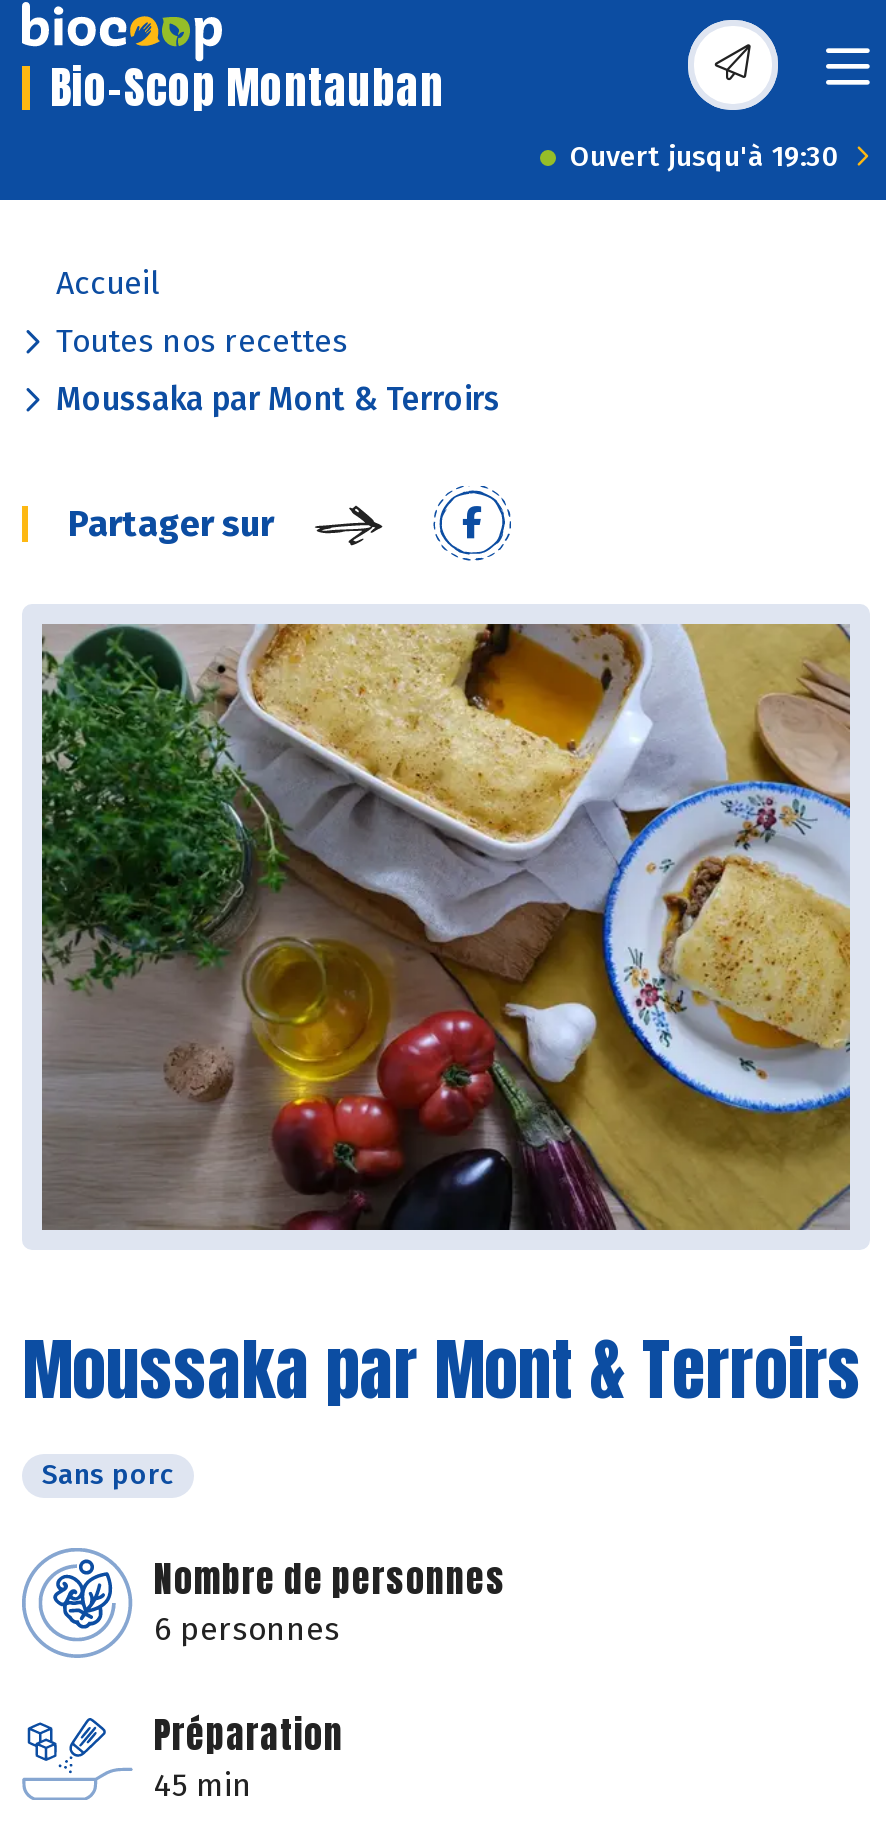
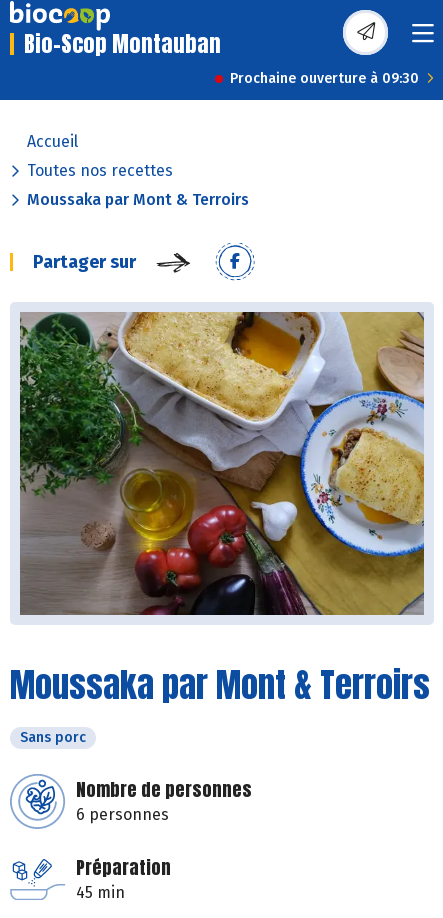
[570,140,840,174] Ouvert jusqu'à 19:30 -> [230,70,419,87] Prochaine ouverture à 09:30

